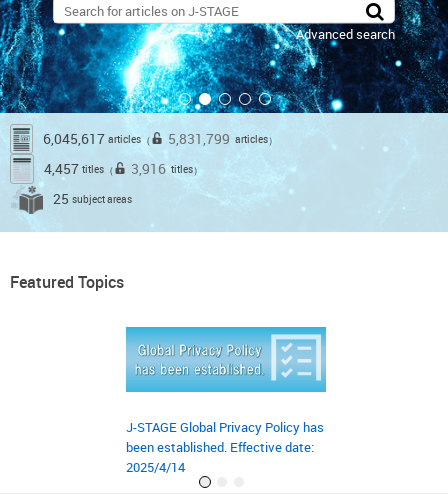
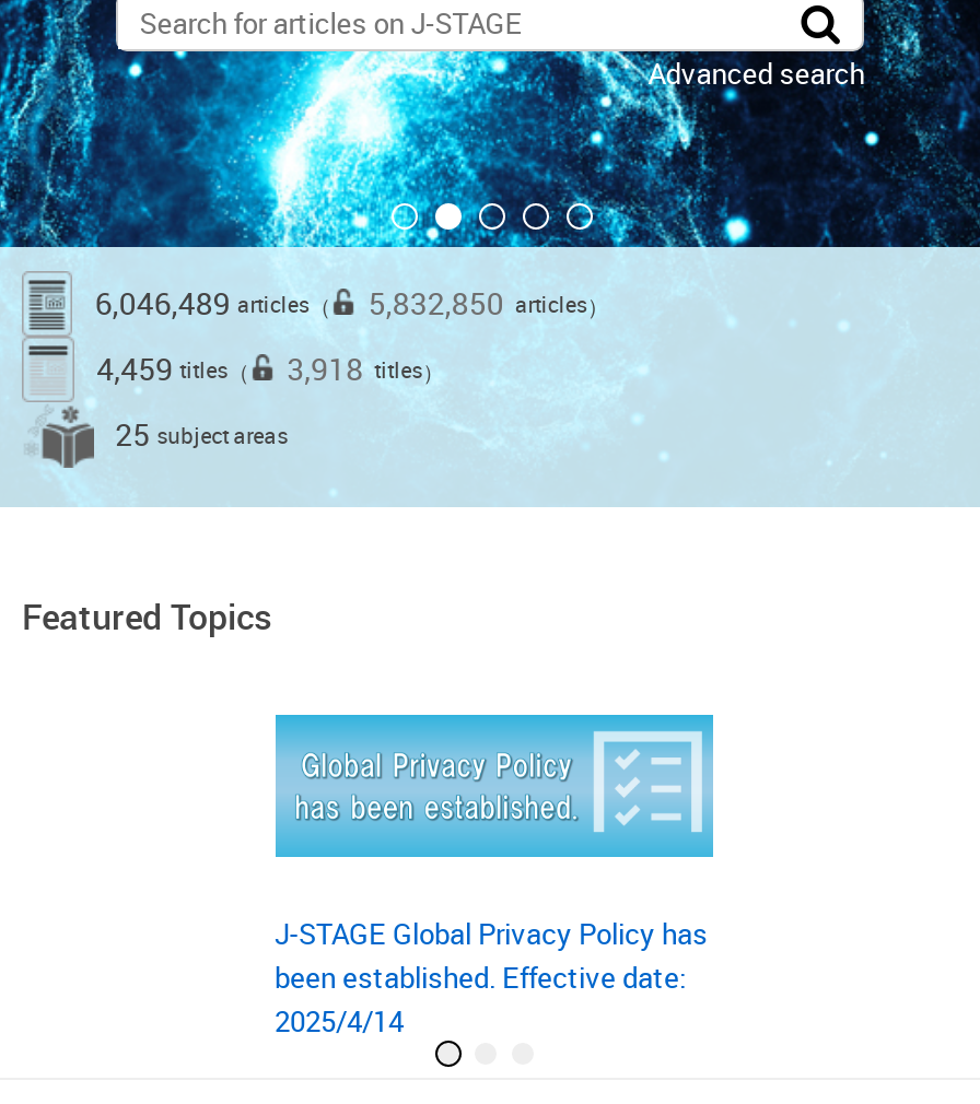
[43,129,151,148] 6,045,617 articles（ -> [95,282,331,324] 6,046,489 articles（
[168,129,278,148] 5,831,799 articles） -> [368,282,609,324] 5,832,850 articles）
[44,159,114,178] 4,457 titles（ -> [97,348,250,389] 4,459 titles（
[131,159,203,178] 3,916 titles） -> [287,348,444,389] 3,918 titles）

